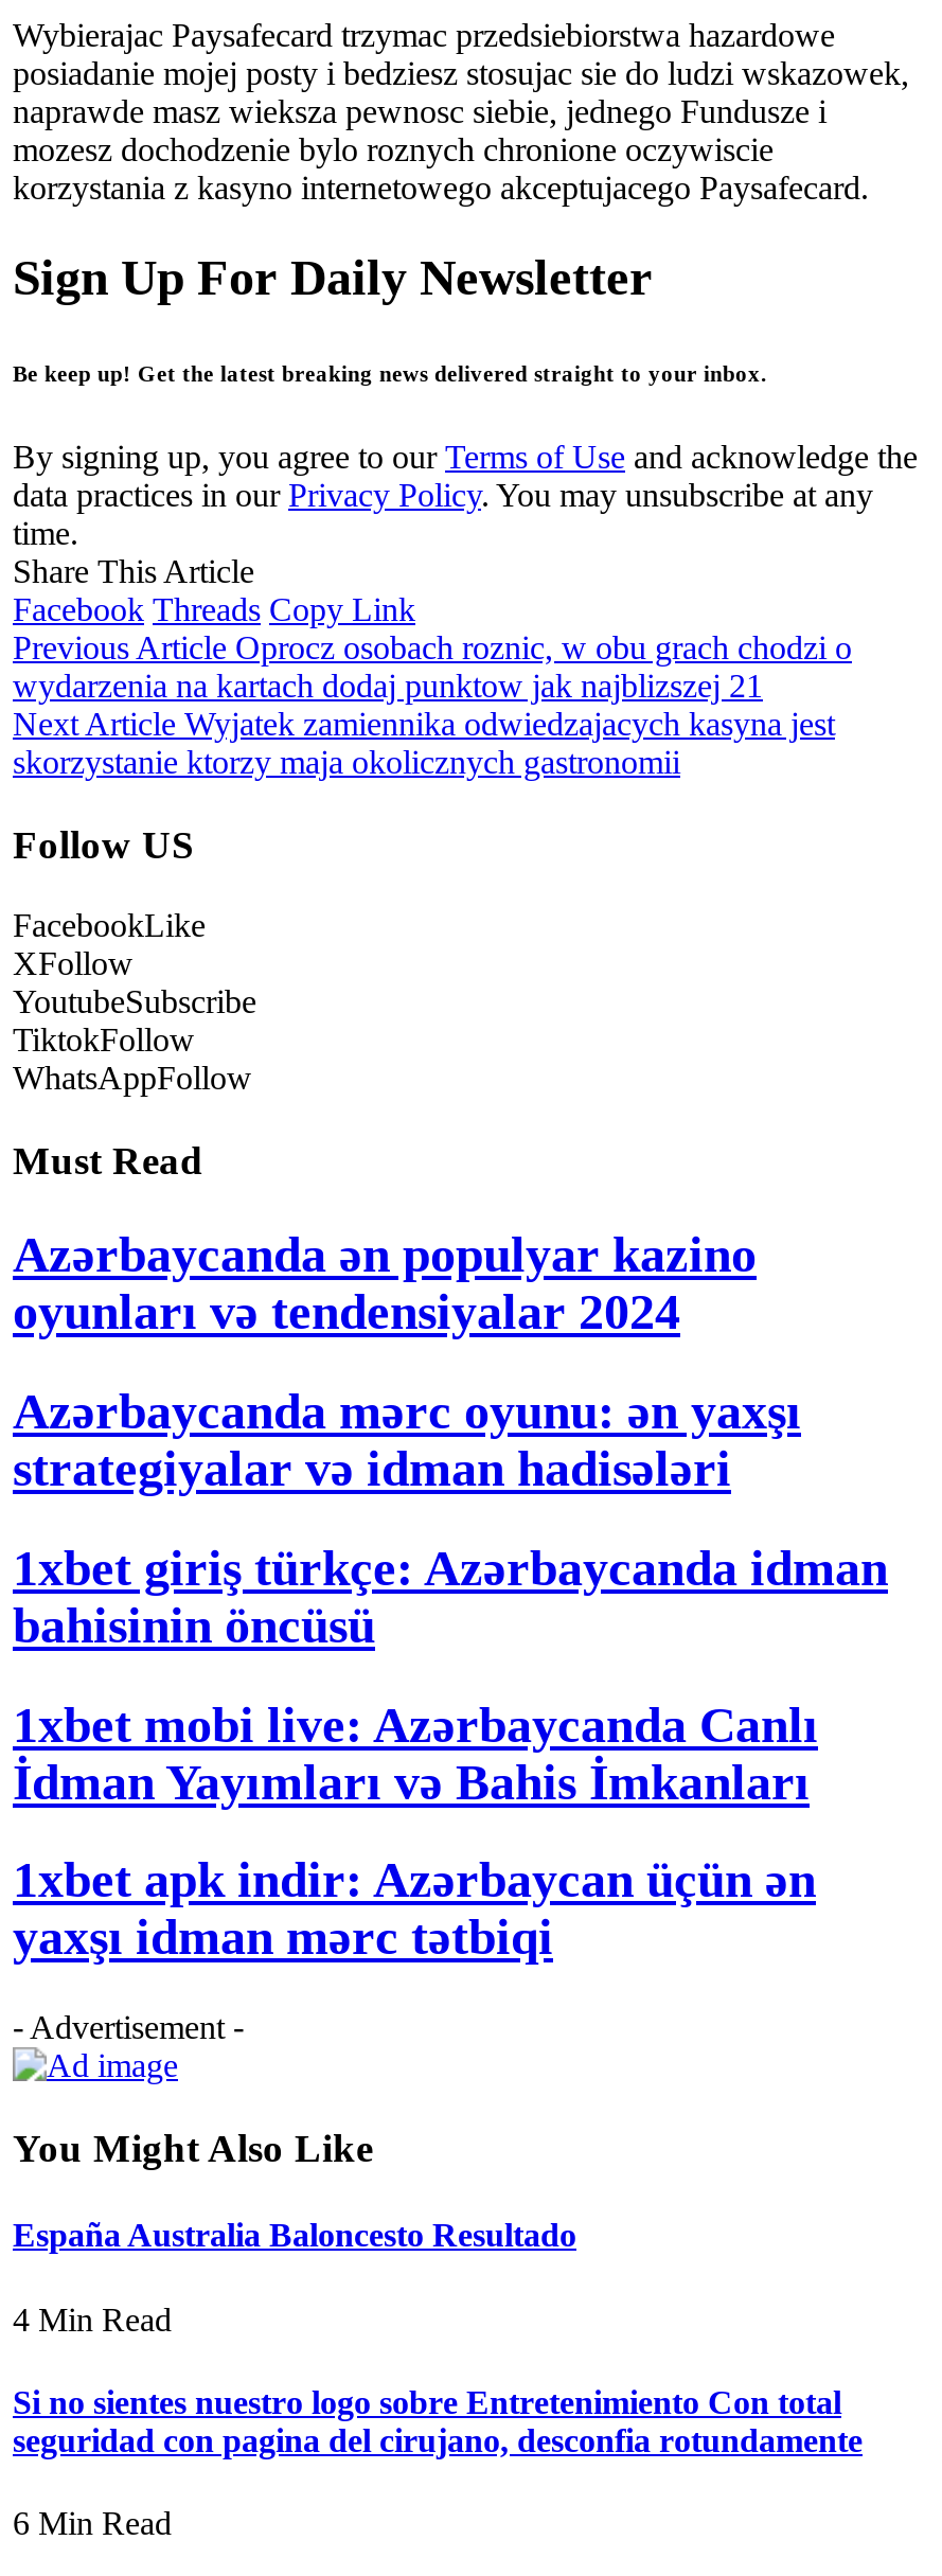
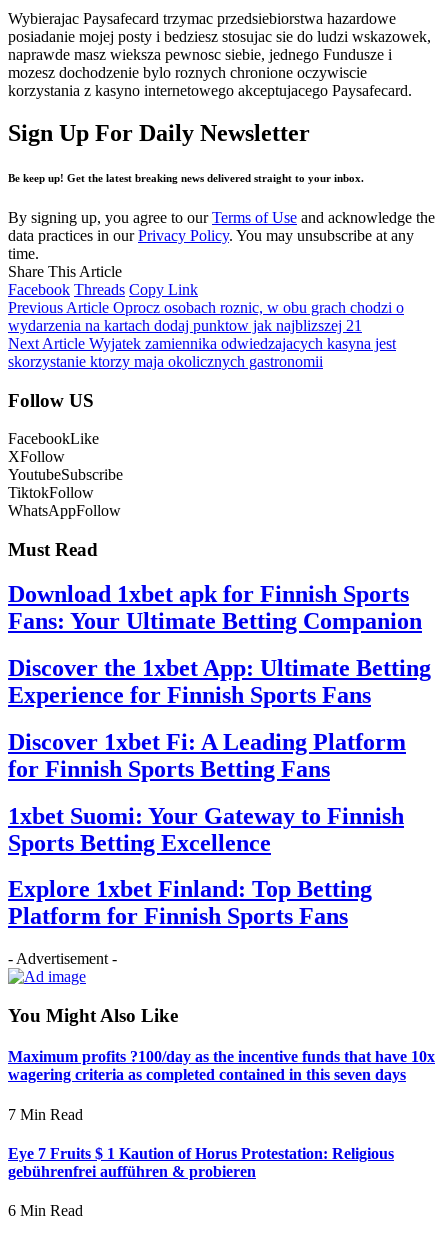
[13,1227,757,1339] Azərbaycanda ən populyar kazino | oyunları və tendensiyalar 2024 -> [8,581,422,634] Download 1xbet apk for Finnish Sports | Fans: Your Ultimate Betting Companion
[13,1383,801,1496] Azərbaycanda mərc oyunu: ən yaxşı | strategiyalar və idman hadisələri -> [8,655,431,708] Discover the 1xbet App: Ultimate Betting | Experience for Finnish Sports Fans
[13,1540,888,1652] 1xbet giriş türkçe: Azərbaycanda idman | bahisinin öncüsü -> [8,729,406,782] Discover 1xbet Fi: A Leading Platform | for Finnish Sports Betting Fans
[13,1697,818,1809] 1xbet mobi live: Azərbaycanda Canlı | İdman Yayımları və Bahis İmkanları -> [8,803,404,856] 1xbet Suomi: Your Gateway to Finnish | Sports Betting Excellence
[13,1853,816,1966] 1xbet apk indir: Azərbaycan üçün ən | yaxşı idman mərc tətbiqi -> [8,876,372,929] Explore 1xbet Finland: Top Betting | Platform for Finnish Sports Fans
[13,2218,576,2254] España Australia Baloncesto Resultado -> [8,1048,435,1083] Maximum profits ?100/day as the incentive funds that have 10x | wagering criteria as completed contained in this seven days
[13,2301,172,2337] 4 Min Read -> [8,1106,83,1123] 7 Min Read
[13,2384,863,2458] Si no sientes nuestro logo sobre Entretenimiento Con total | seguridad con pagina del cirujano, desconfia rotundamente -> [8,1145,394,1180] Eye 7 Fruits $ 1 Kaution of Horus Protestation: Religious | gebührenfrei aufführen & probieren

